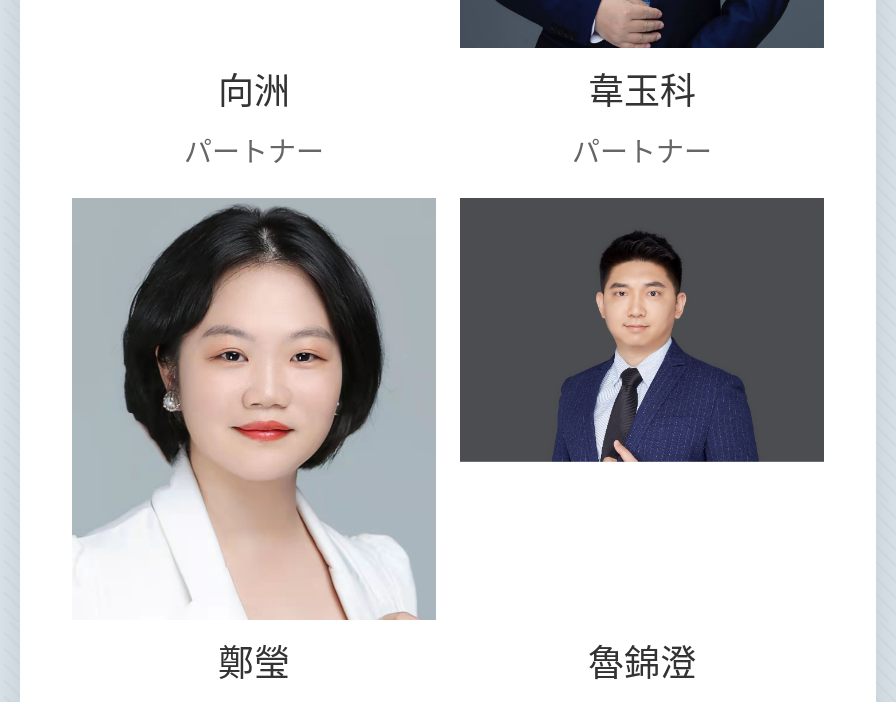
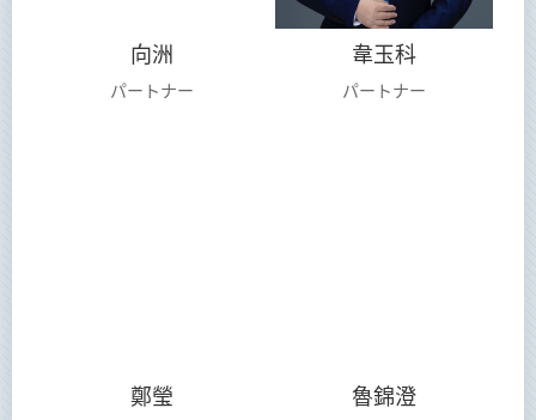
[72,198,436,622] [image] -> none
[458,196,826,464] [image] -> none

